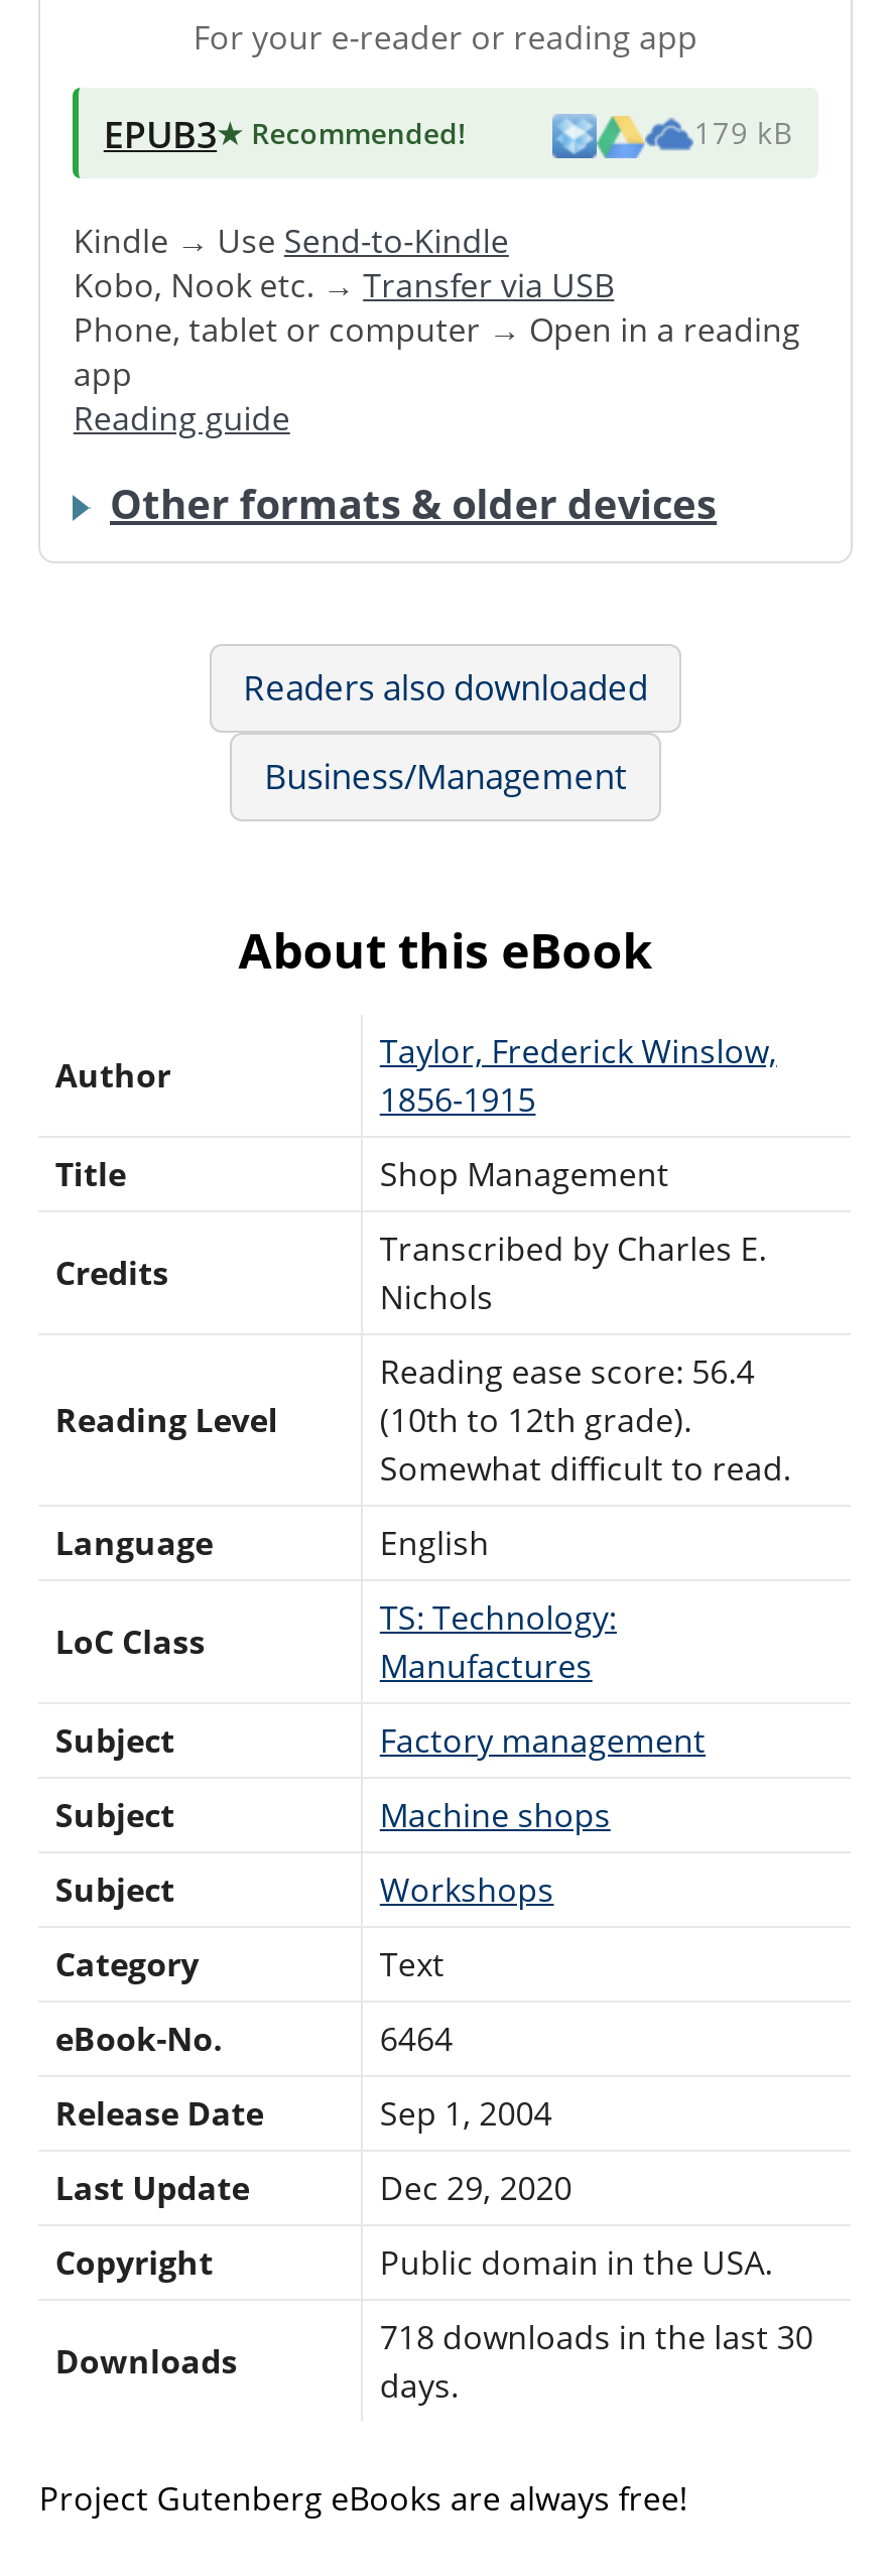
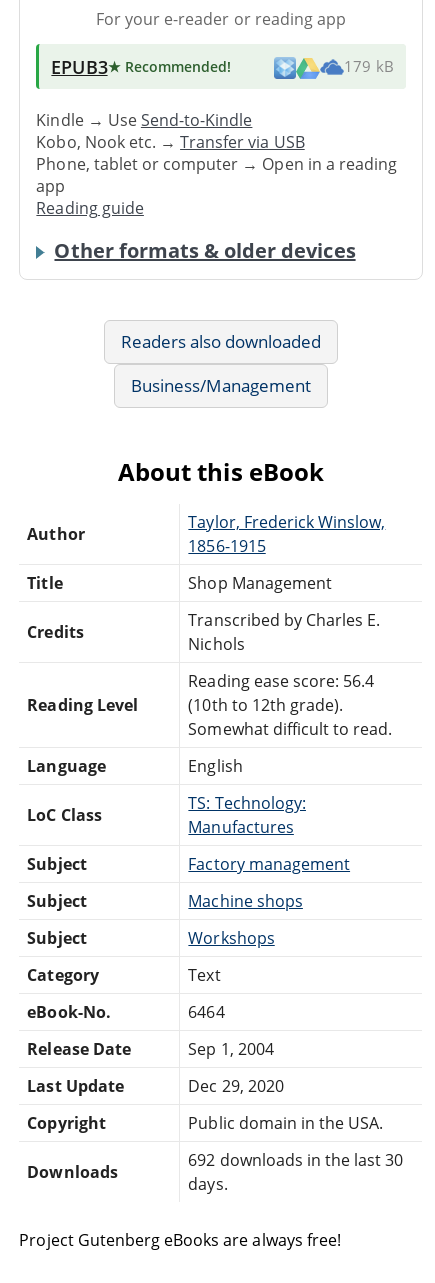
[380,2314,813,2359] 718 downloads in the last 30 -> [188,1149,403,1171] 692 downloads in the last 30

